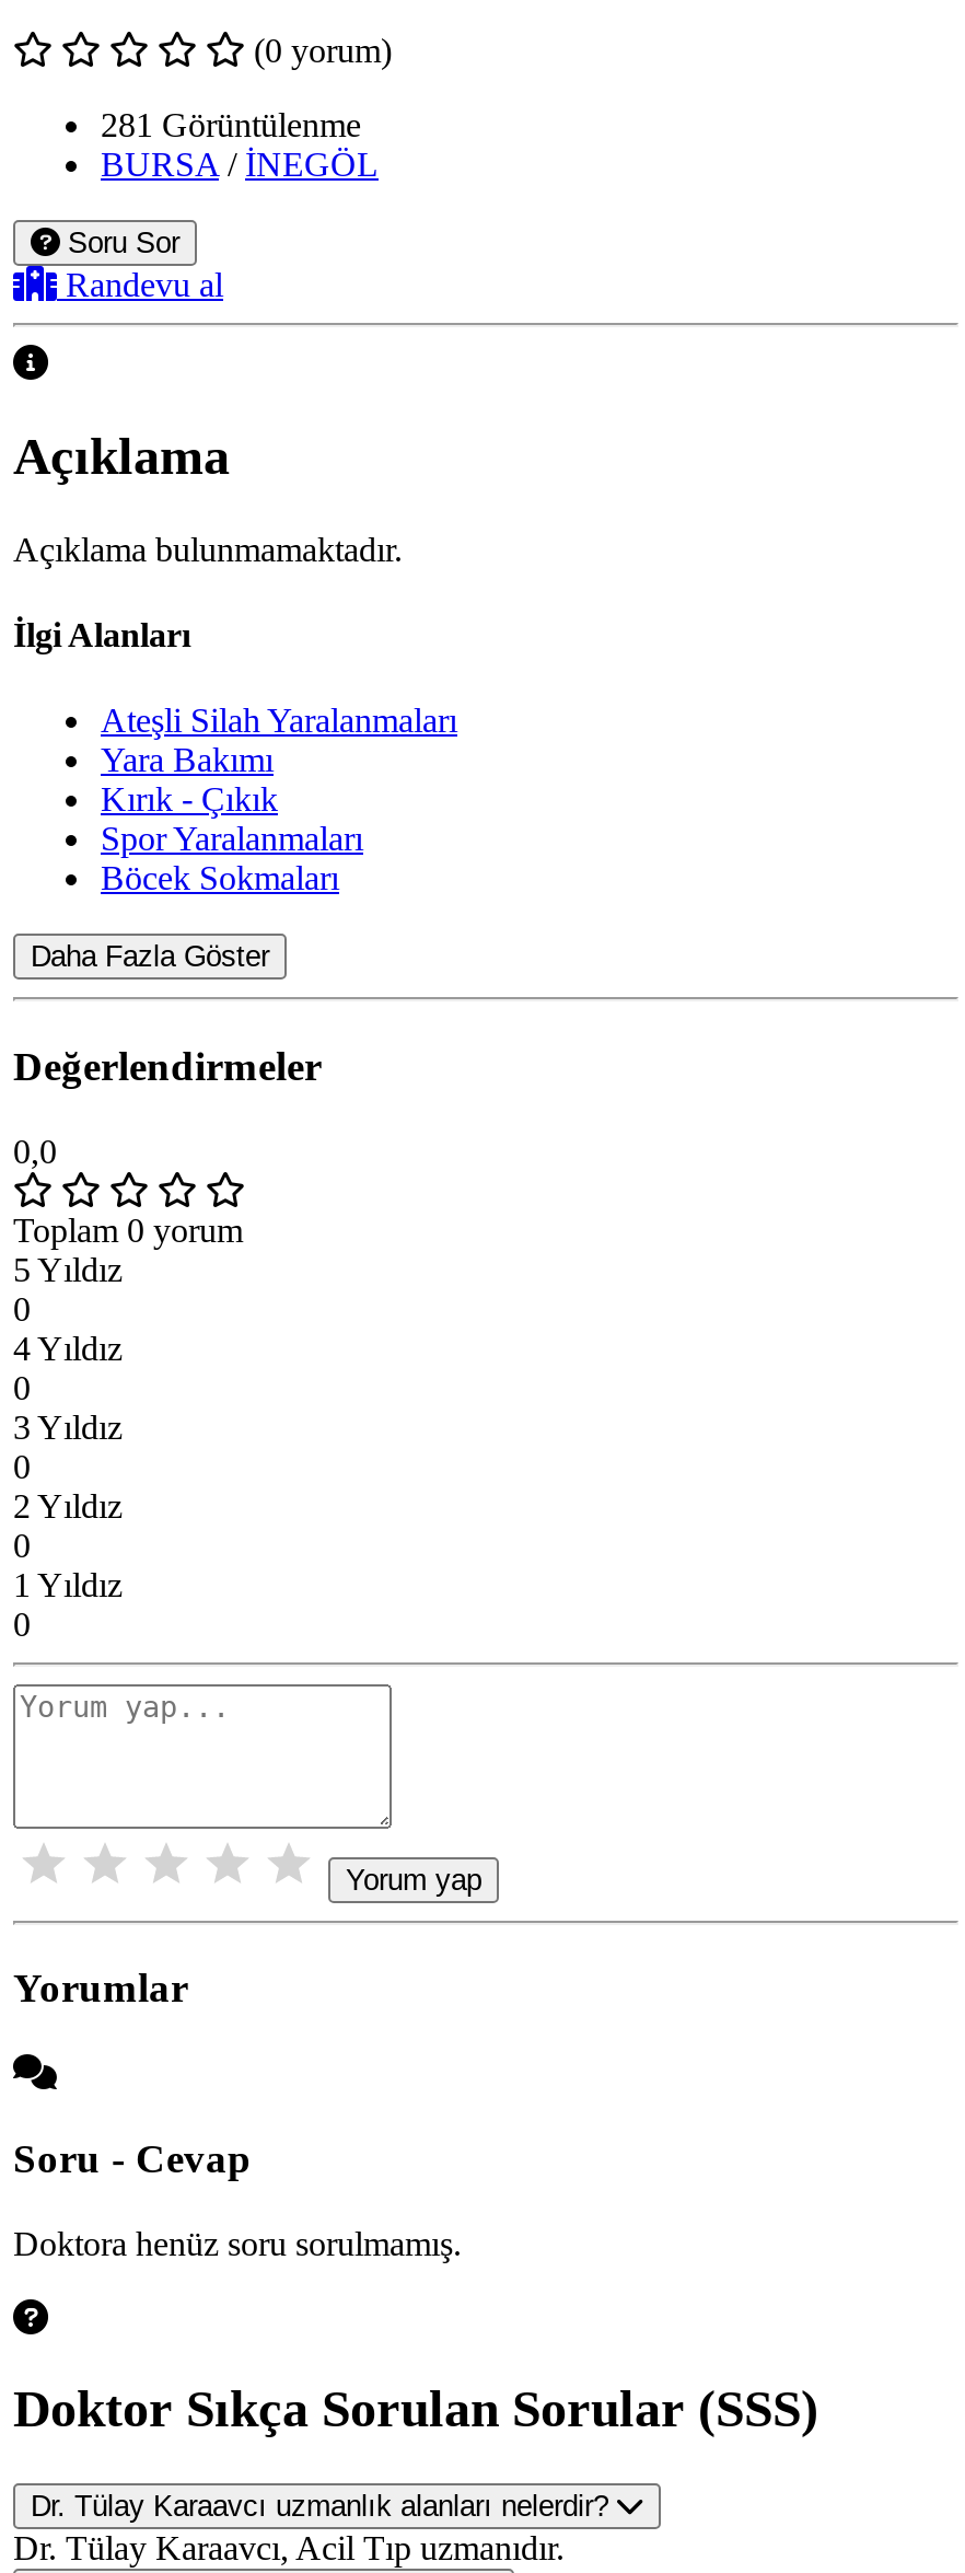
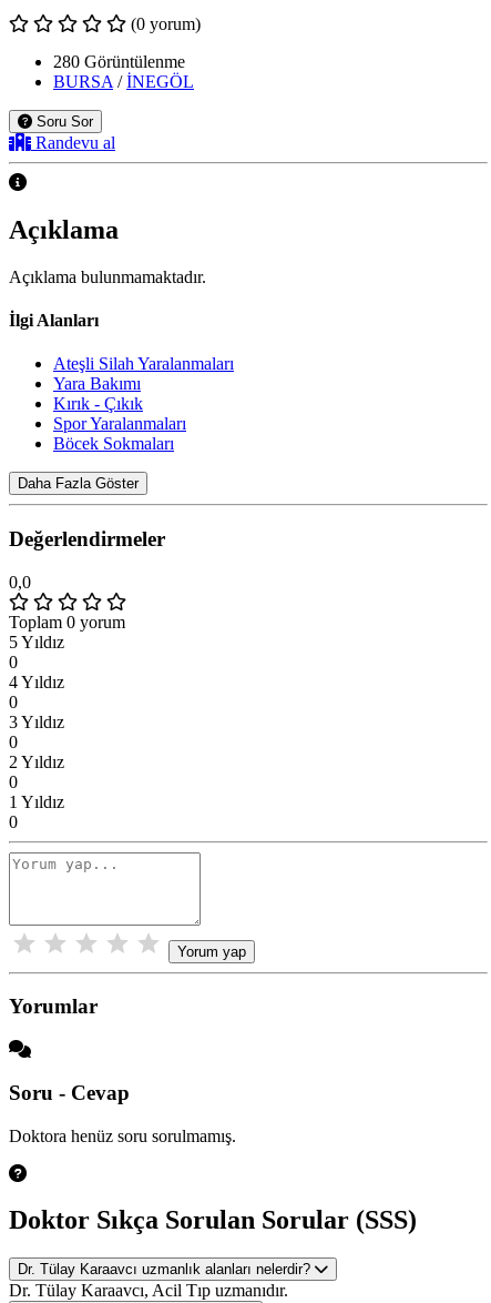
[101,106,361,143] 281 Görüntülenme -> [53,52,185,71] 280 Görüntülenme

